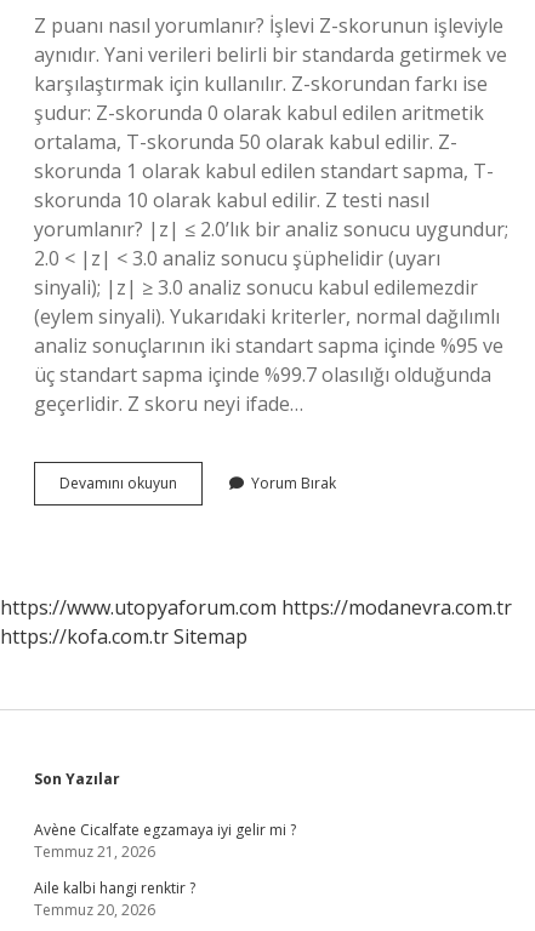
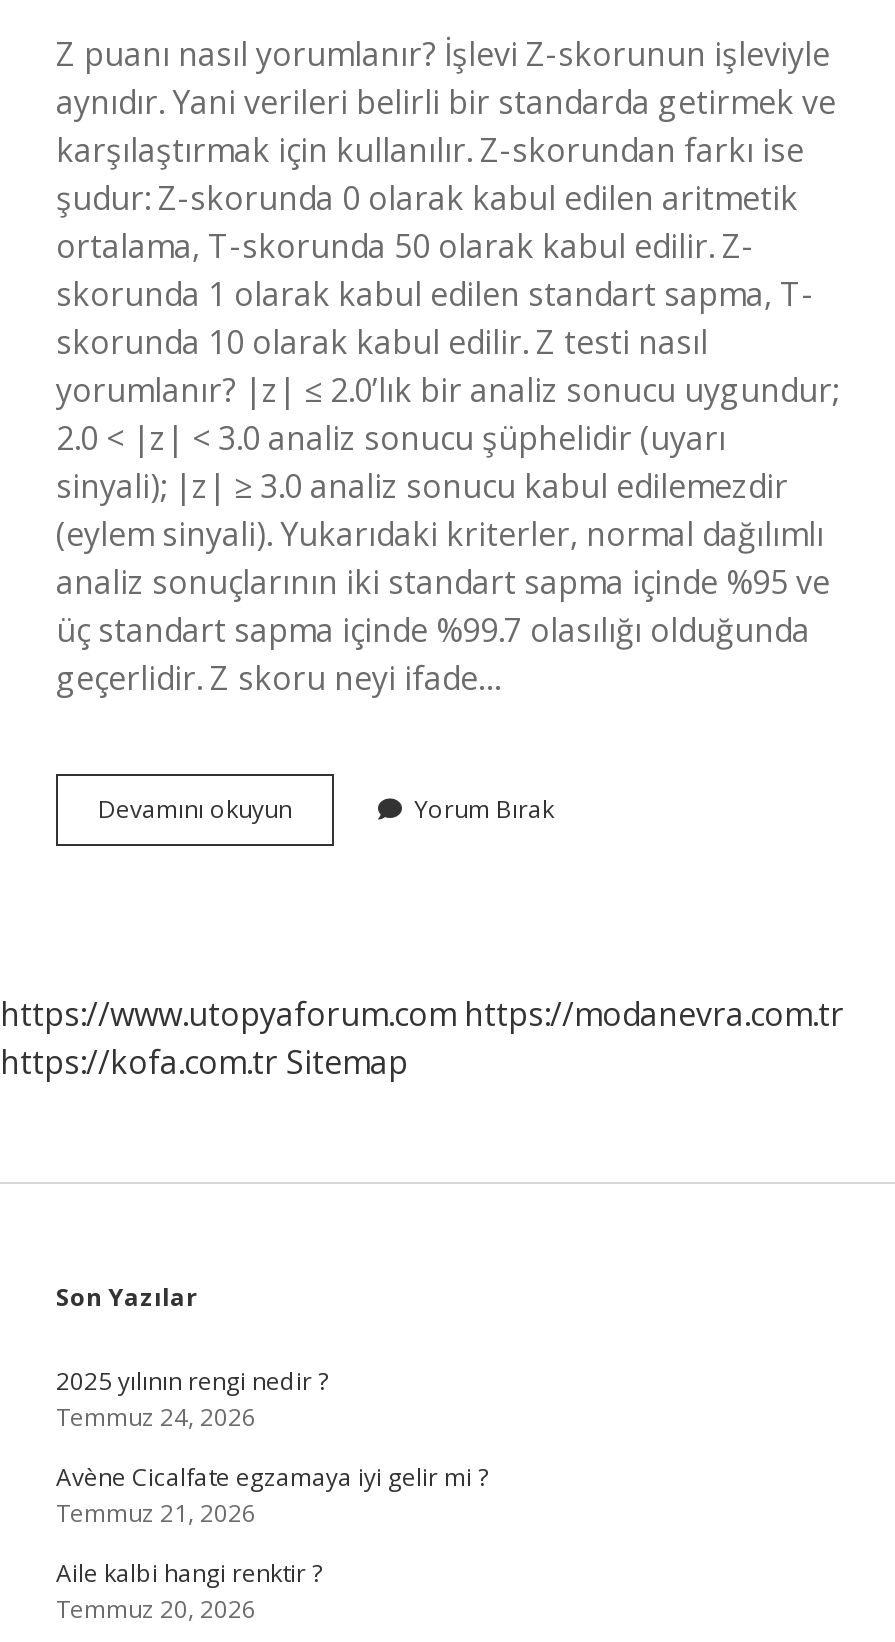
none -> [56,1364,328,1434] 2025 yılının rengi nedir ? | Temmuz 24, 2026

